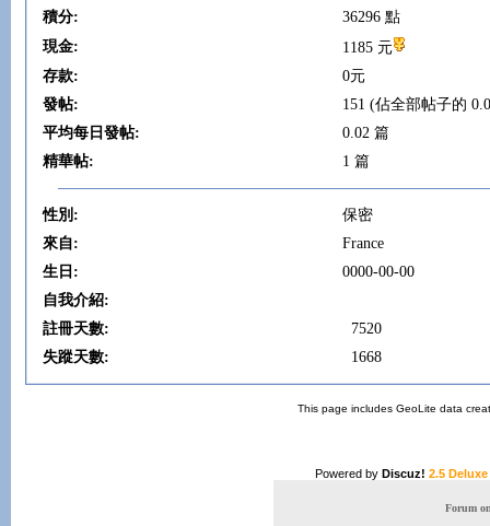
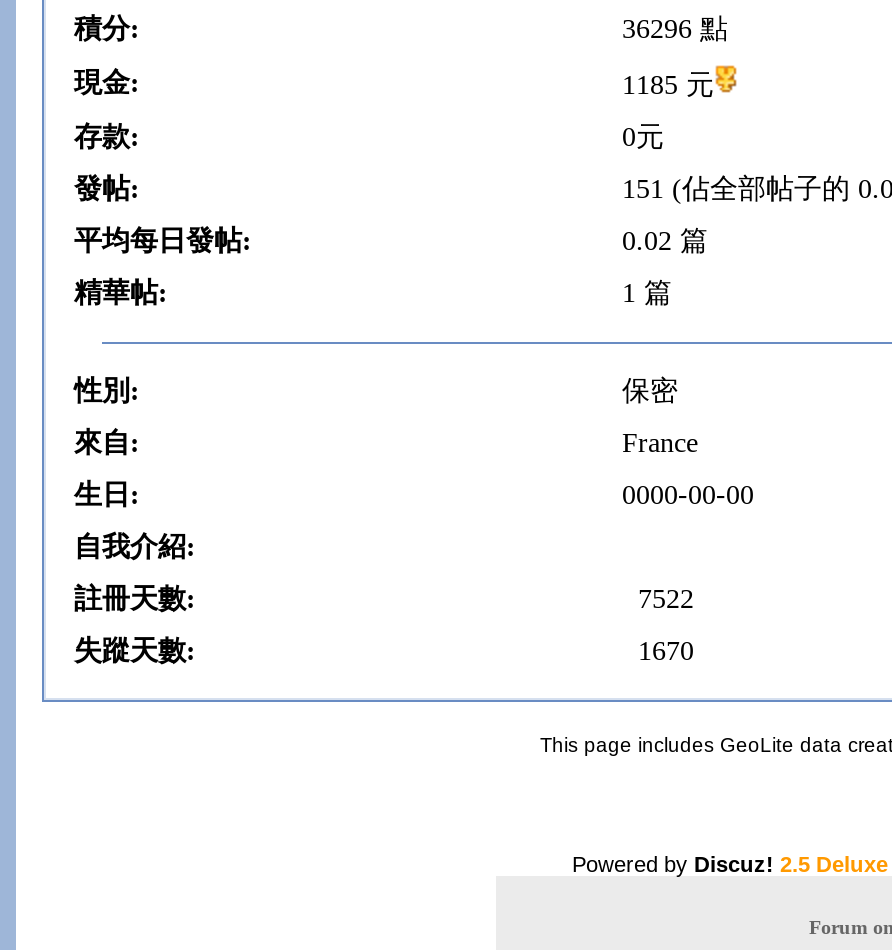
[342,320,382,337] 7520 -> [622,584,694,614] 7522
[342,349,382,365] 1668 -> [622,636,694,666] 1670

